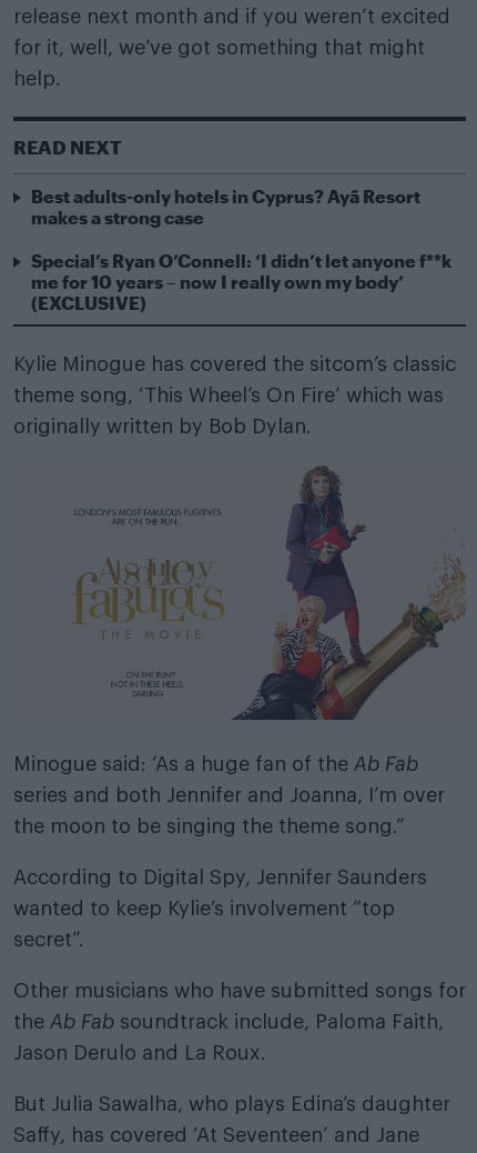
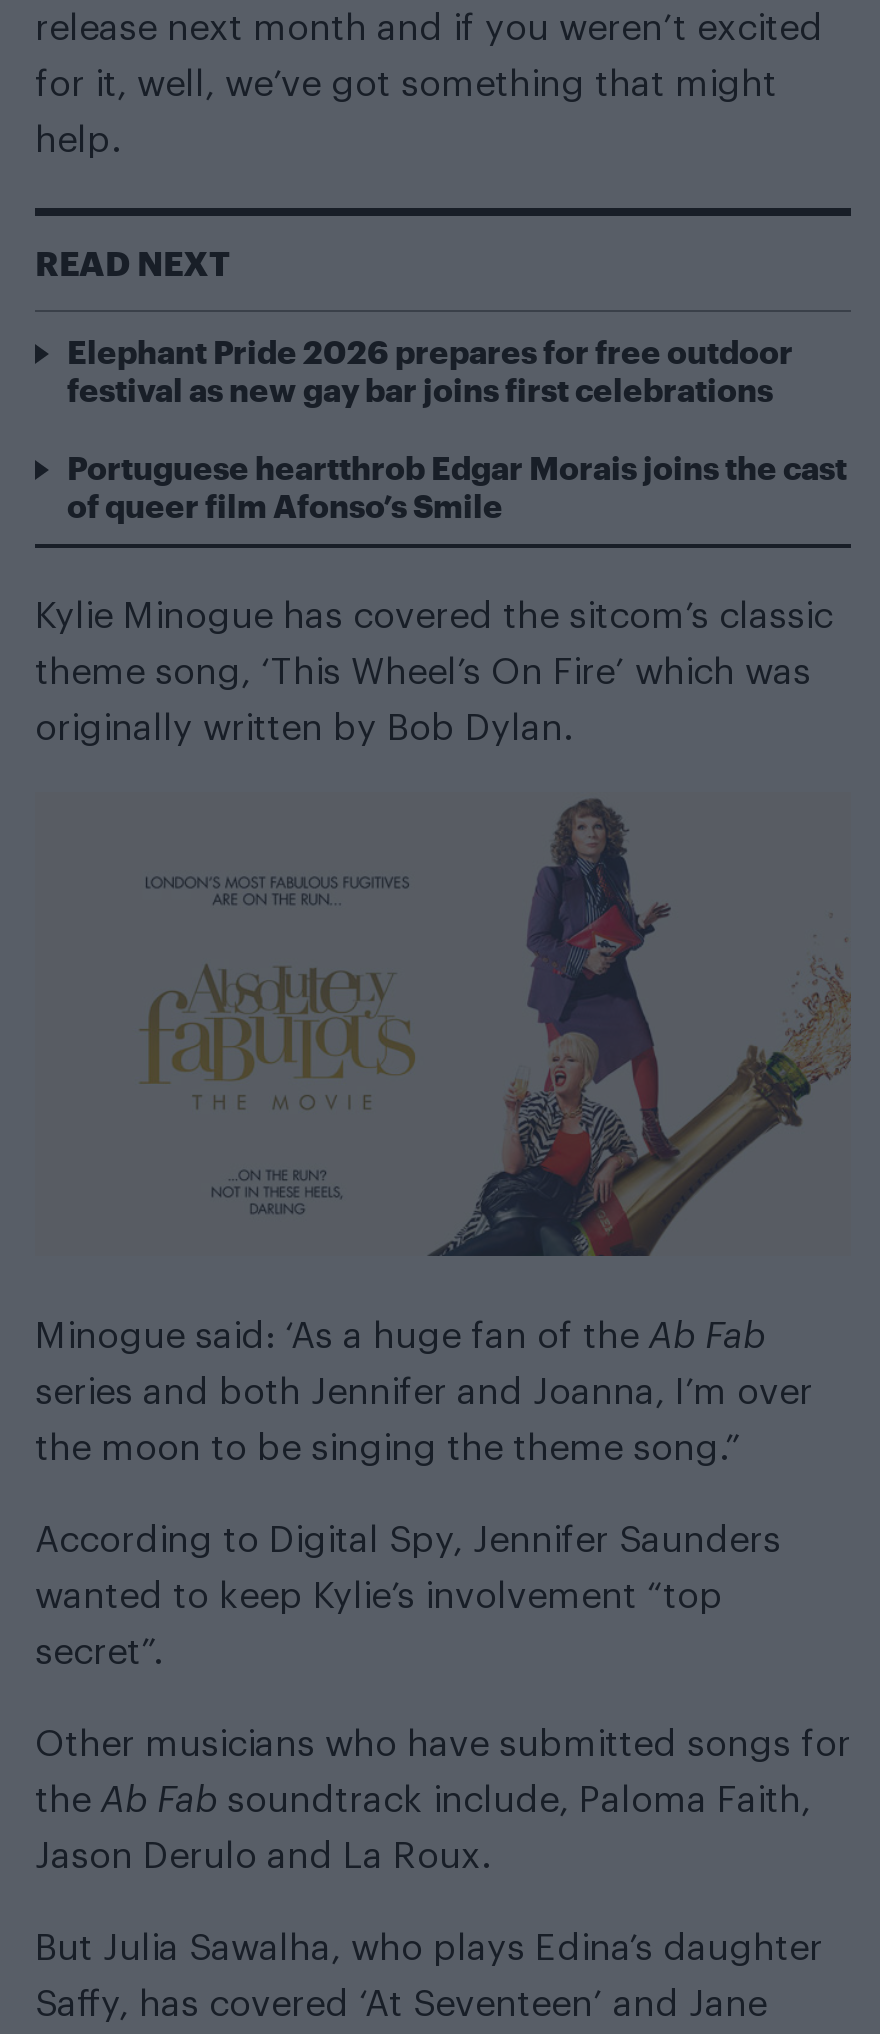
[31,186,420,228] Best adults-only hotels in Cyprus? Ayã Resort | makes a strong case -> [67,333,793,409] Elephant Pride 2026 prepares for free outdoor | festival as new gay bar joins first celebrations
[31,250,451,314] Special’s Ryan O’Connell: ‘I didn’t let anyone f**k | me for 10 years – now I really own my body’ | (EXCLUSIVE) -> [67,449,847,525] Portuguese heartthrob Edgar Morais joins the cast | of queer film Afonso’s Smile

